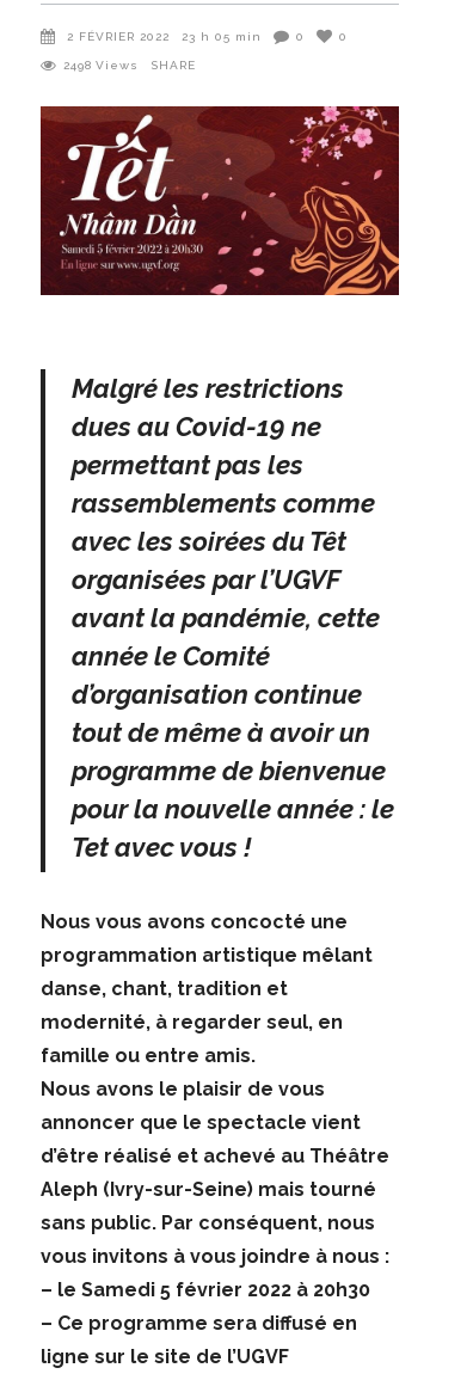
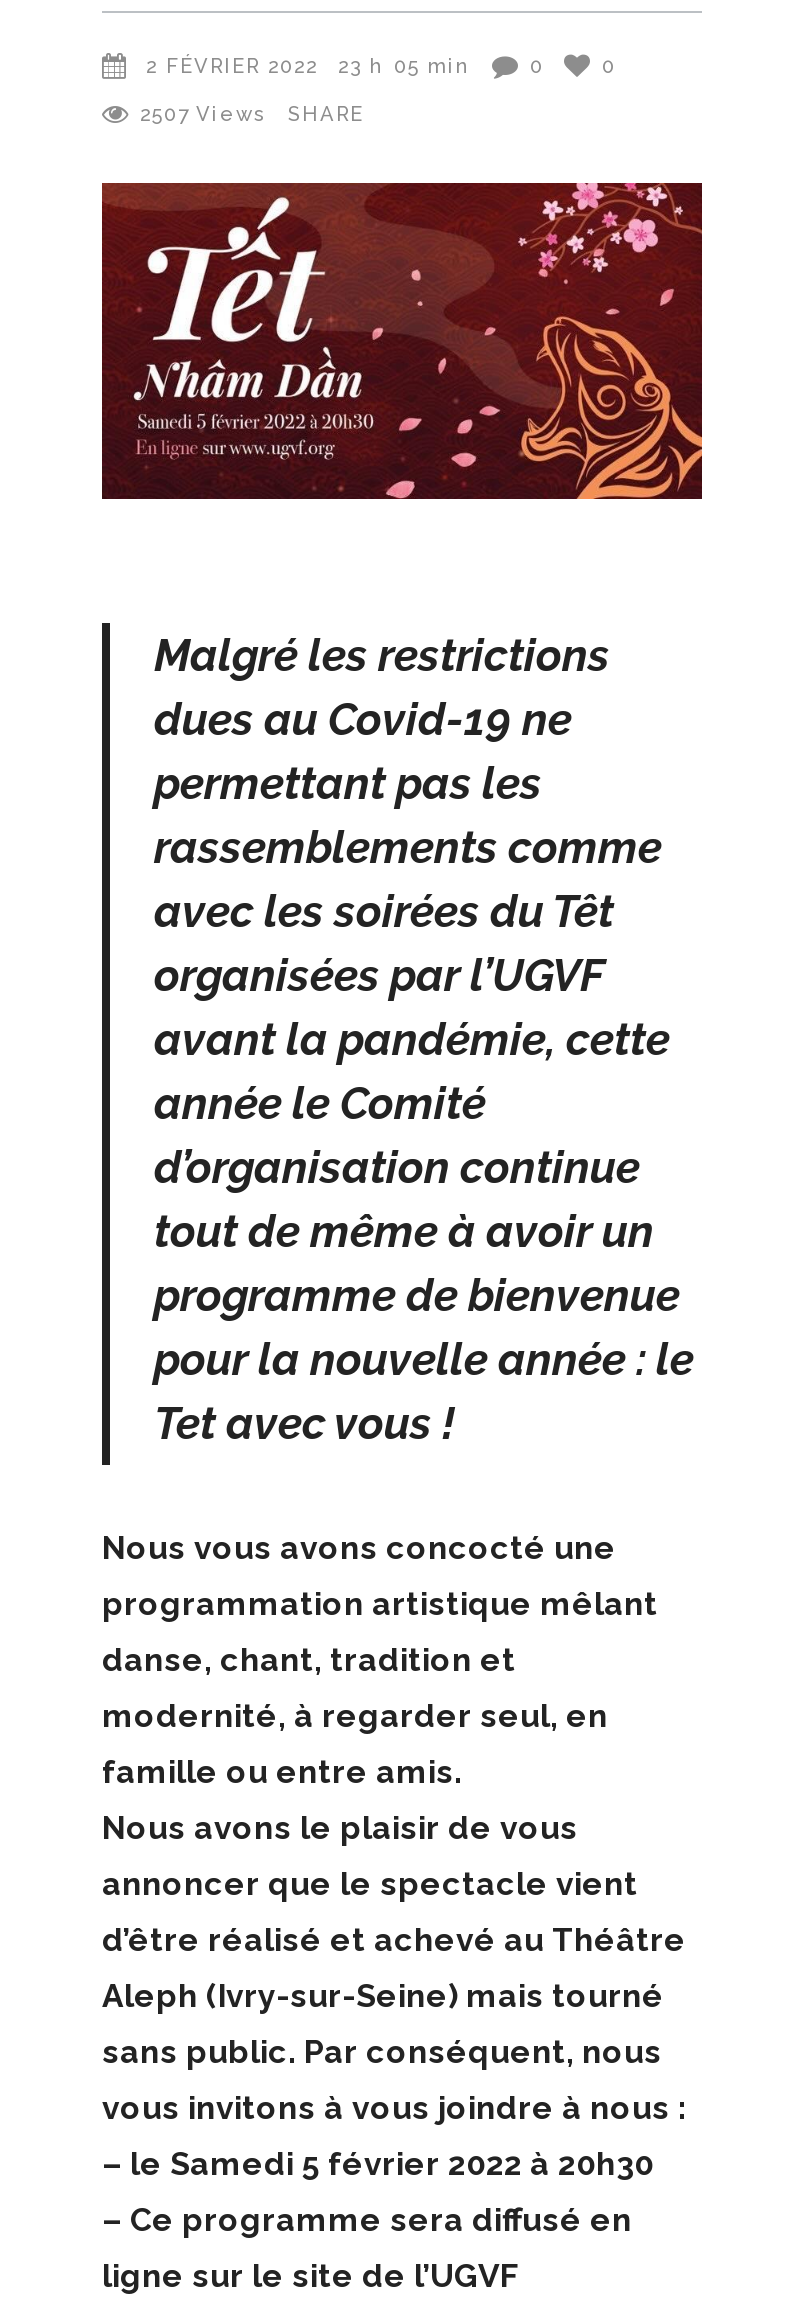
[63,59,196,72] 2498 Views SHARE -> [140,103,364,126] 2507 Views SHARE

